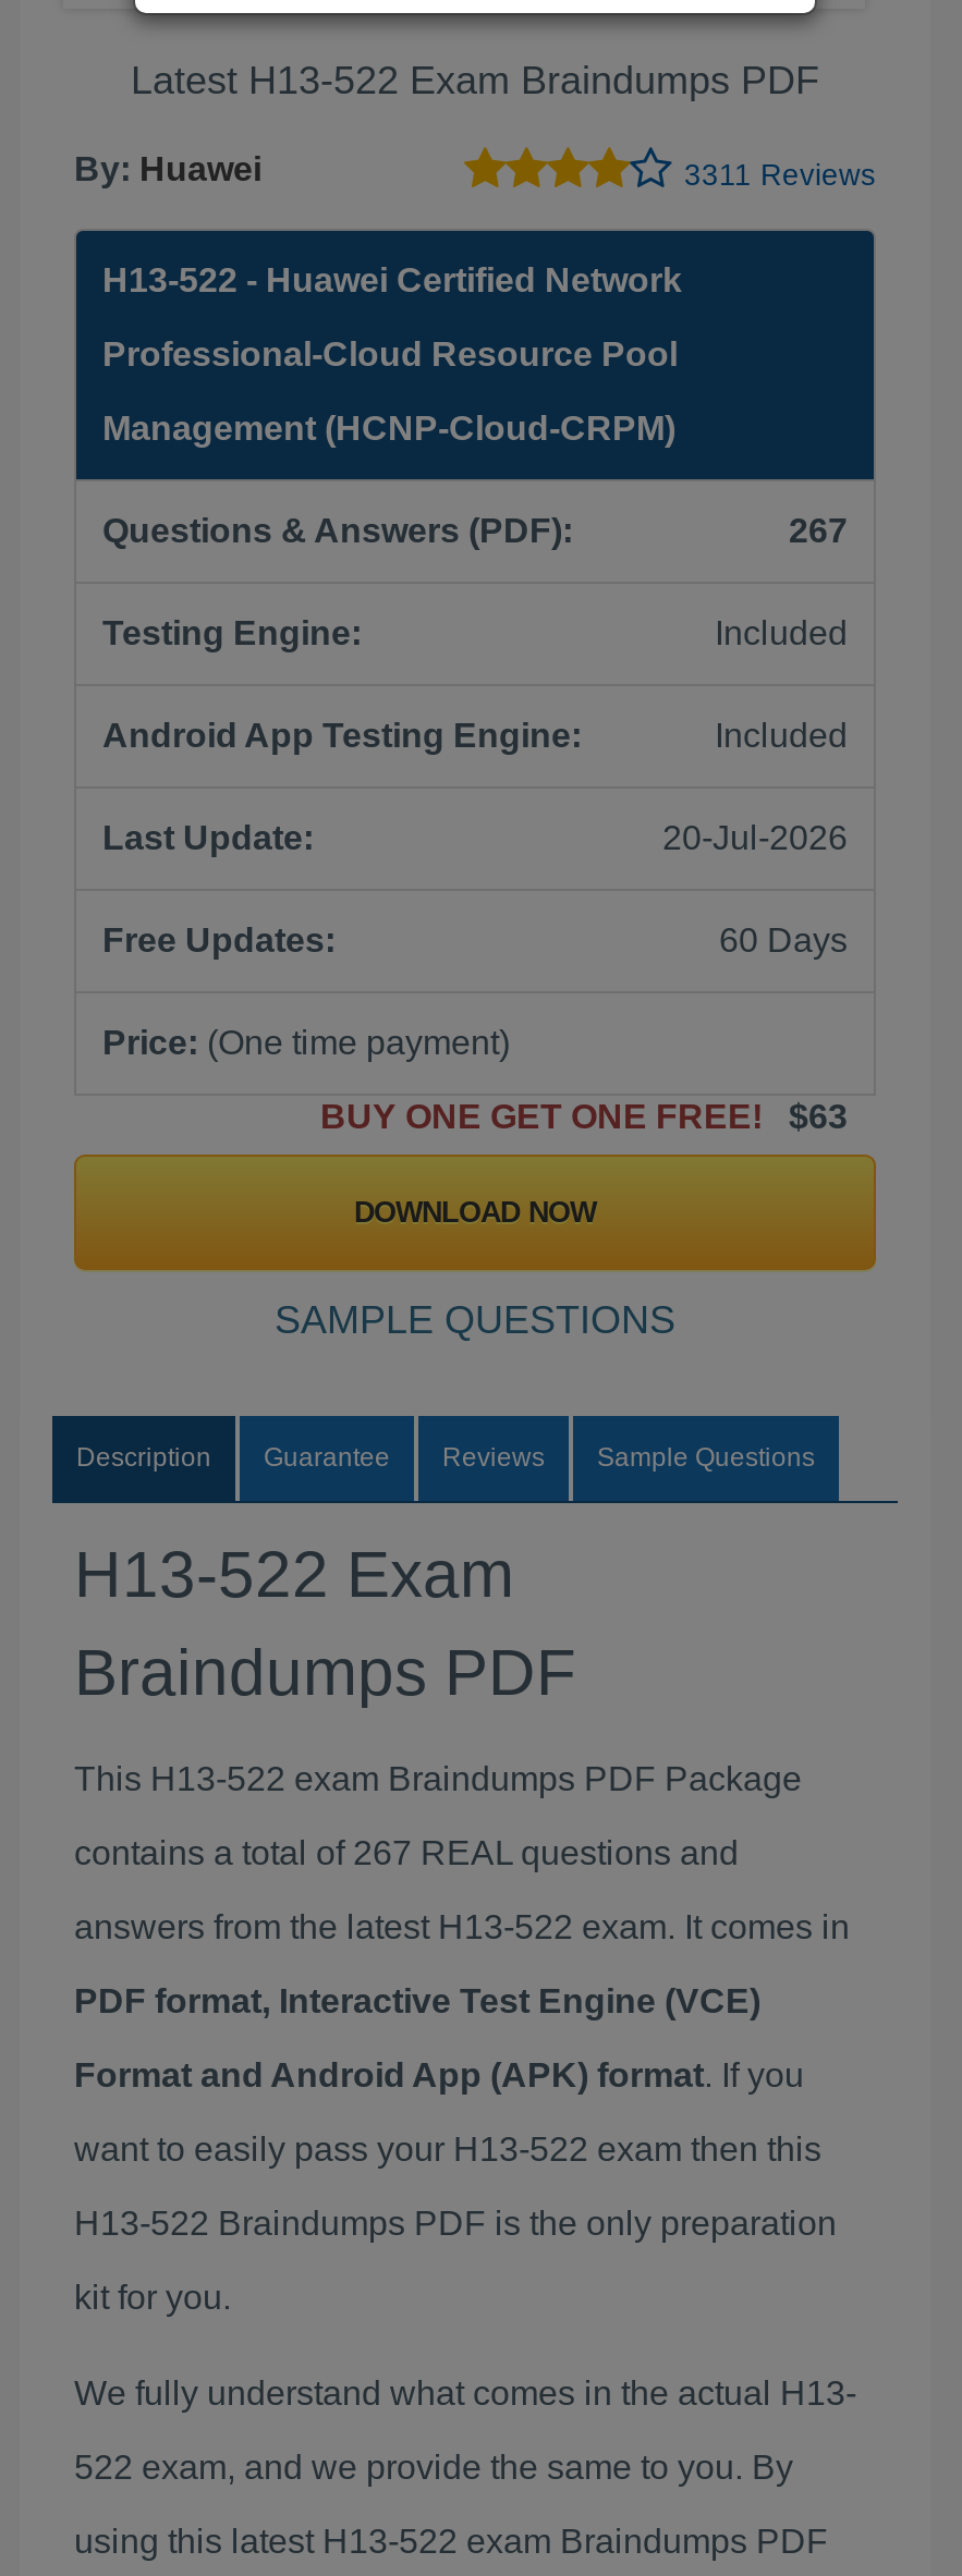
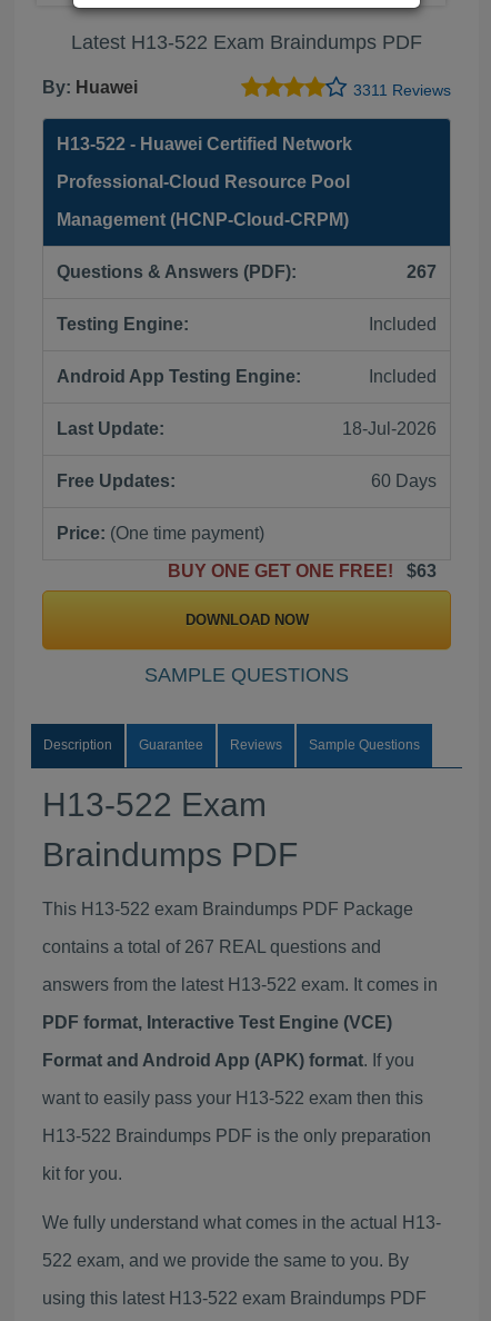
[662,819,848,856] 20-Jul-2026 -> [342,419,437,438] 18-Jul-2026

